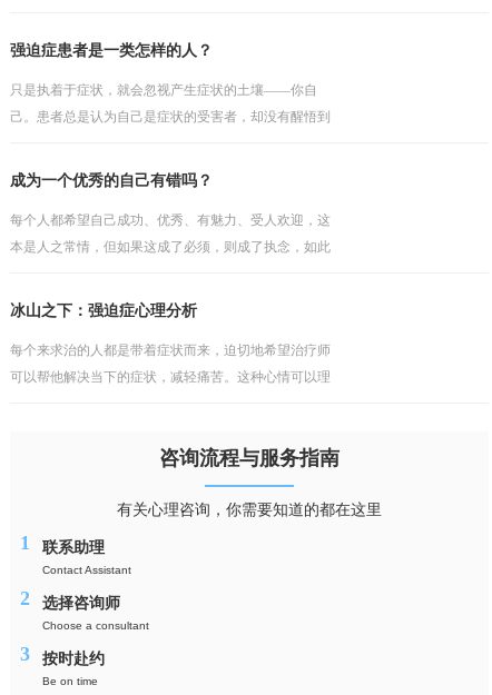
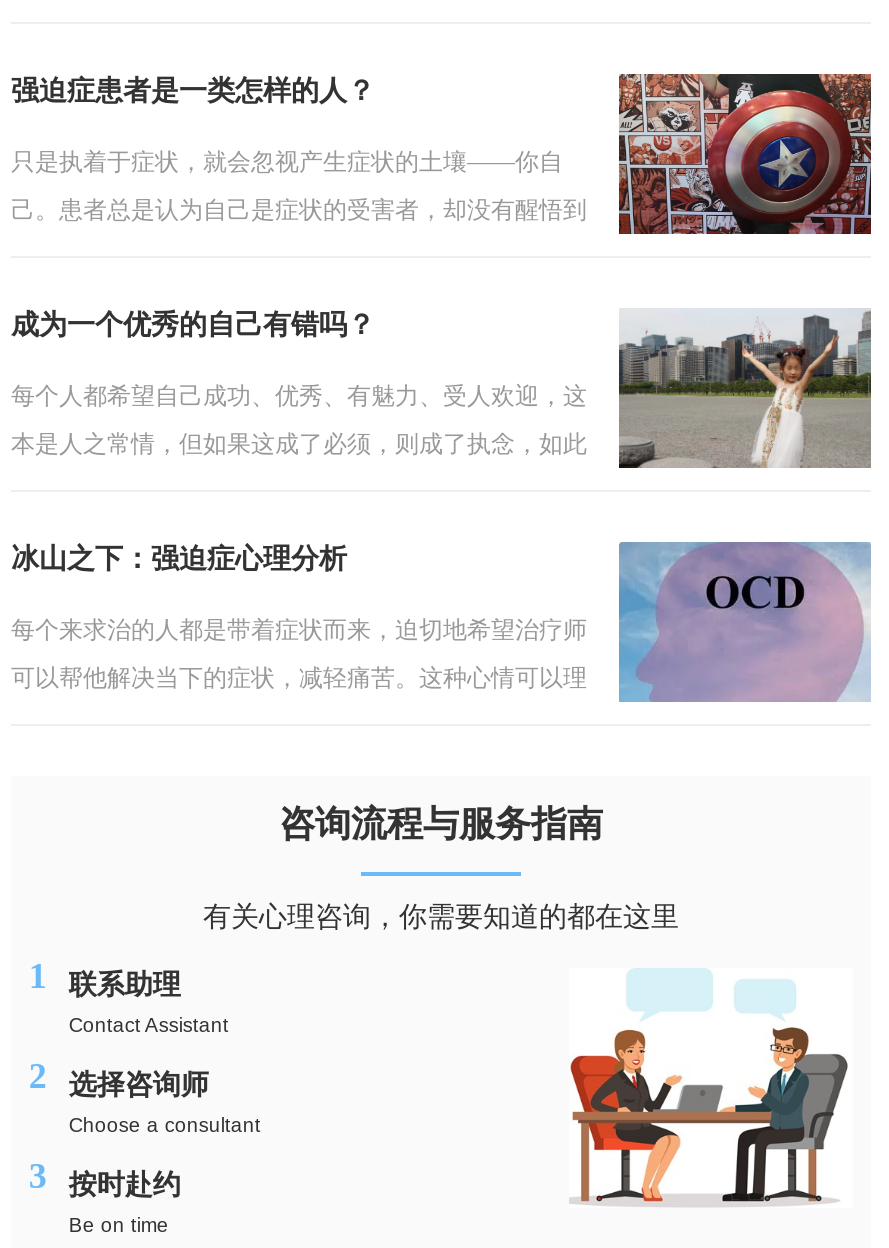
none -> [617,72,873,236] [image]
none -> [617,308,873,470] [image]
none -> [617,540,873,704] [image]
none -> [569,970,849,1206] [image]

